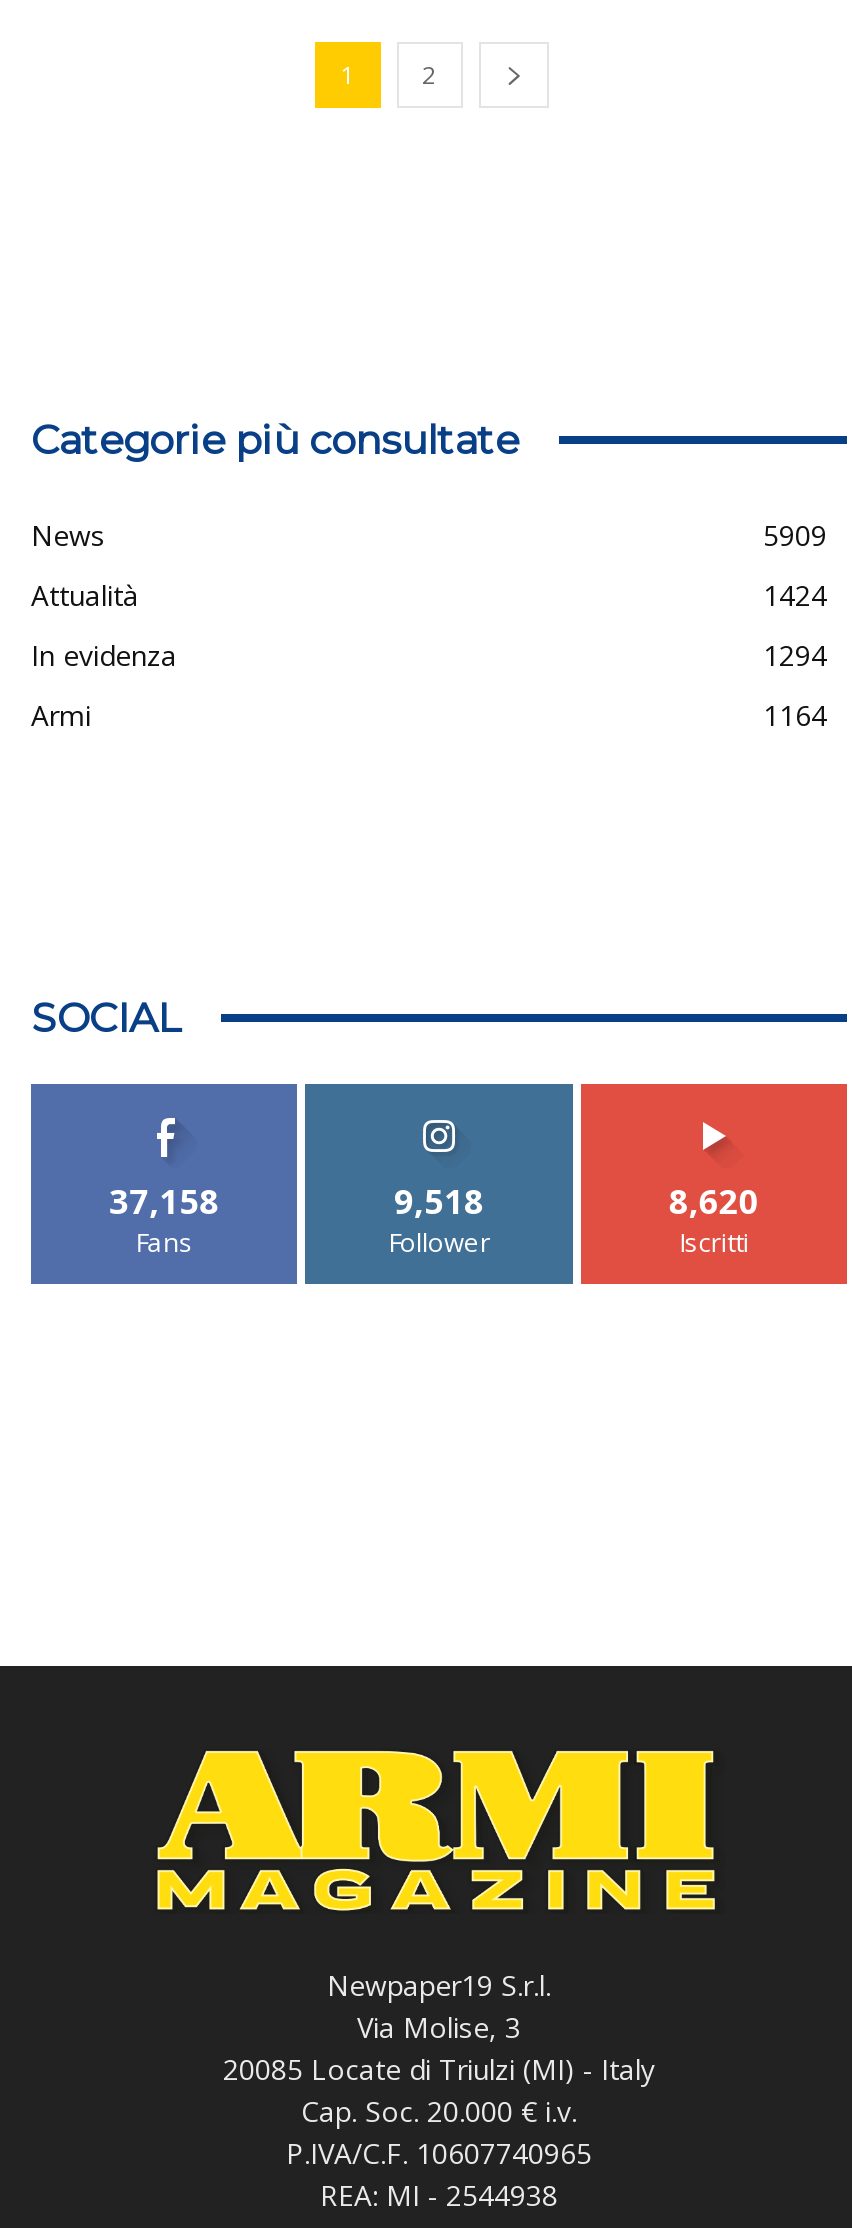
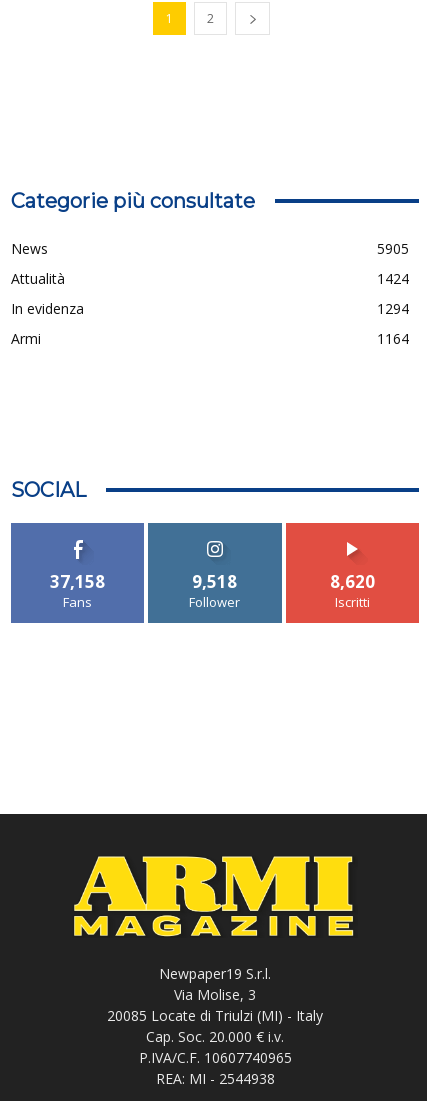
[763,516,827,554] 5909 -> [377,239,409,258] 5905

